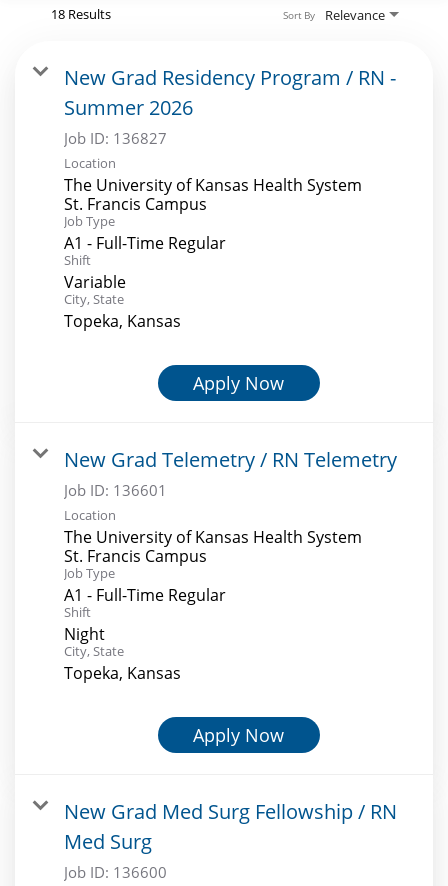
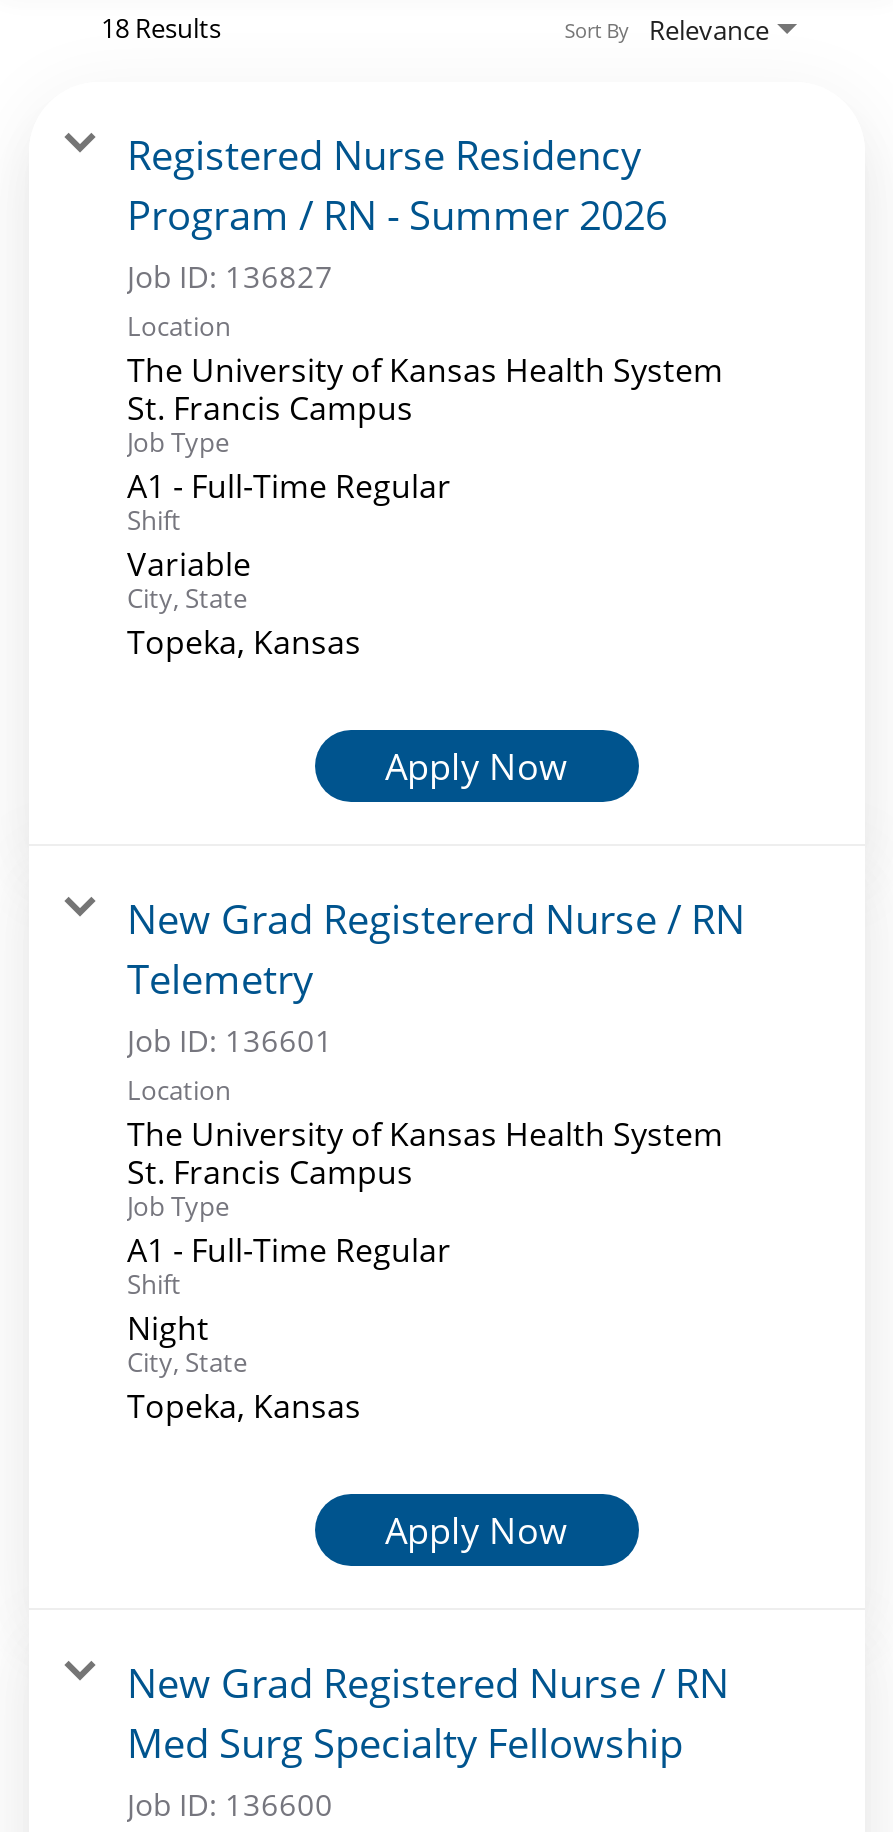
[64,64,396,121] New Grad Residency Program / RN - | Summer 2026 -> [127,128,667,242] Registered Nurse Residency | Program / RN - Summer 2026
[64,446,397,473] New Grad Telemetry / RN Telemetry -> [127,892,745,1006] New Grad Registererd Nurse / RN | Telemetry
[64,798,397,855] New Grad Med Surg Fellowship / RN | Med Surg -> [127,1656,729,1770] New Grad Registered Nurse / RN | Med Surg Specialty Fellowship

